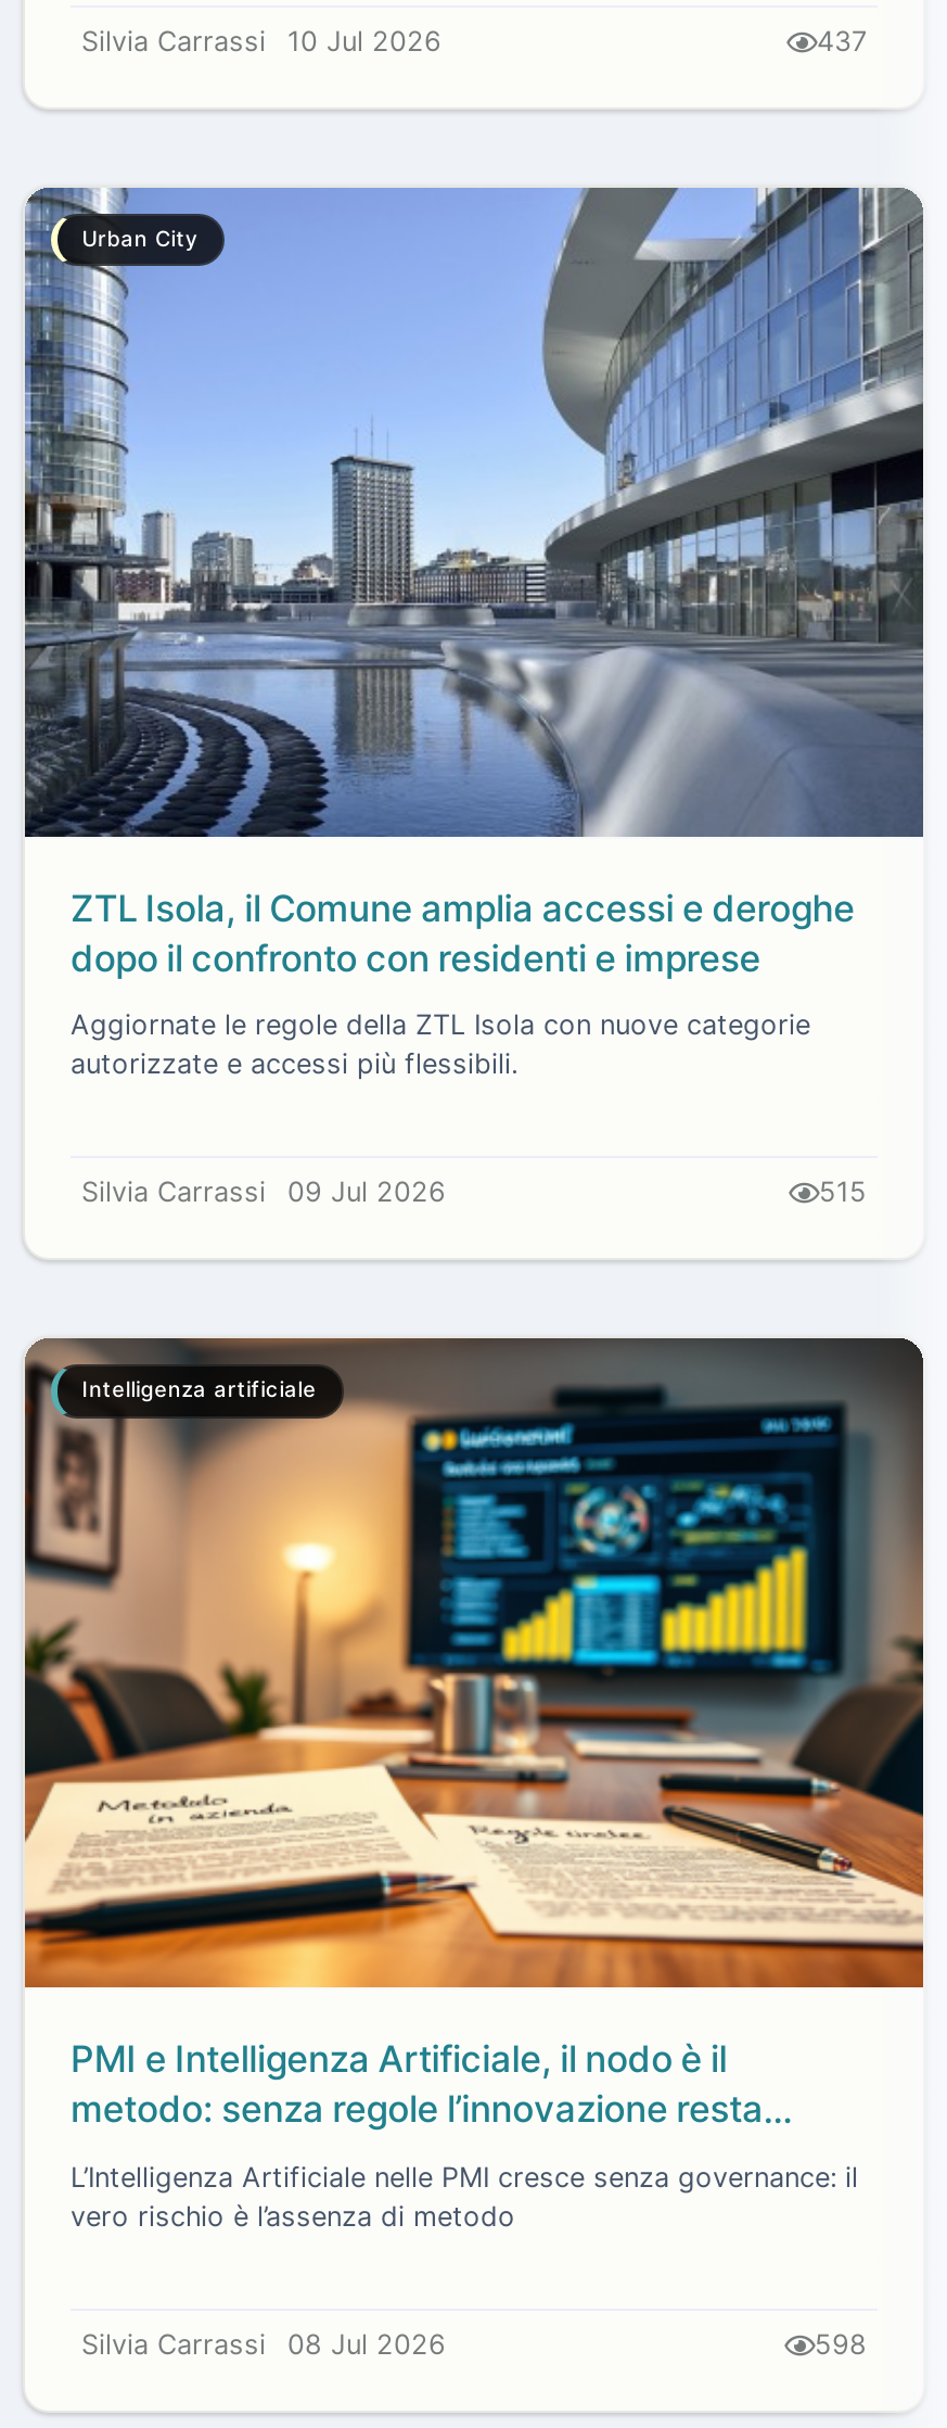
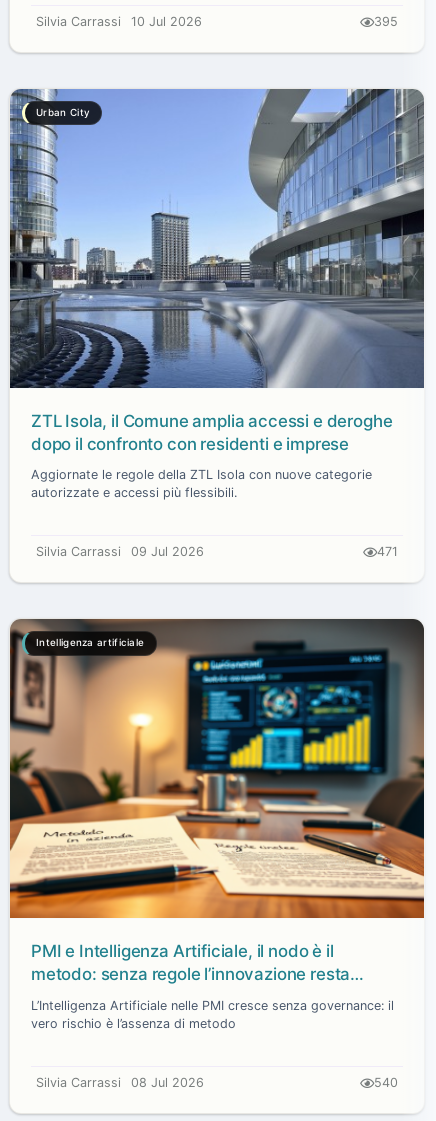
[817,25,867,57] 437 -> [374,14,398,29] 395
[819,1176,867,1209] 515 -> [377,544,398,559] 471
[815,2328,867,2360] 598 -> [374,1075,398,1090] 540

